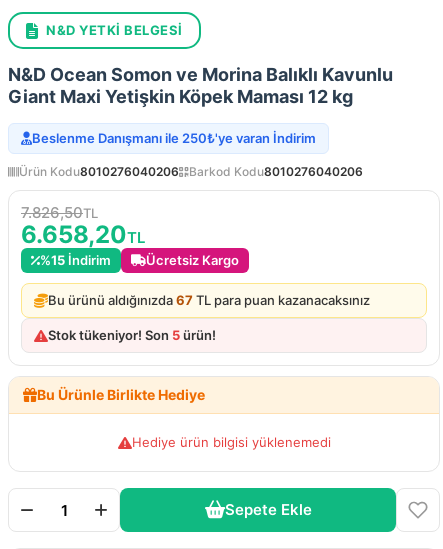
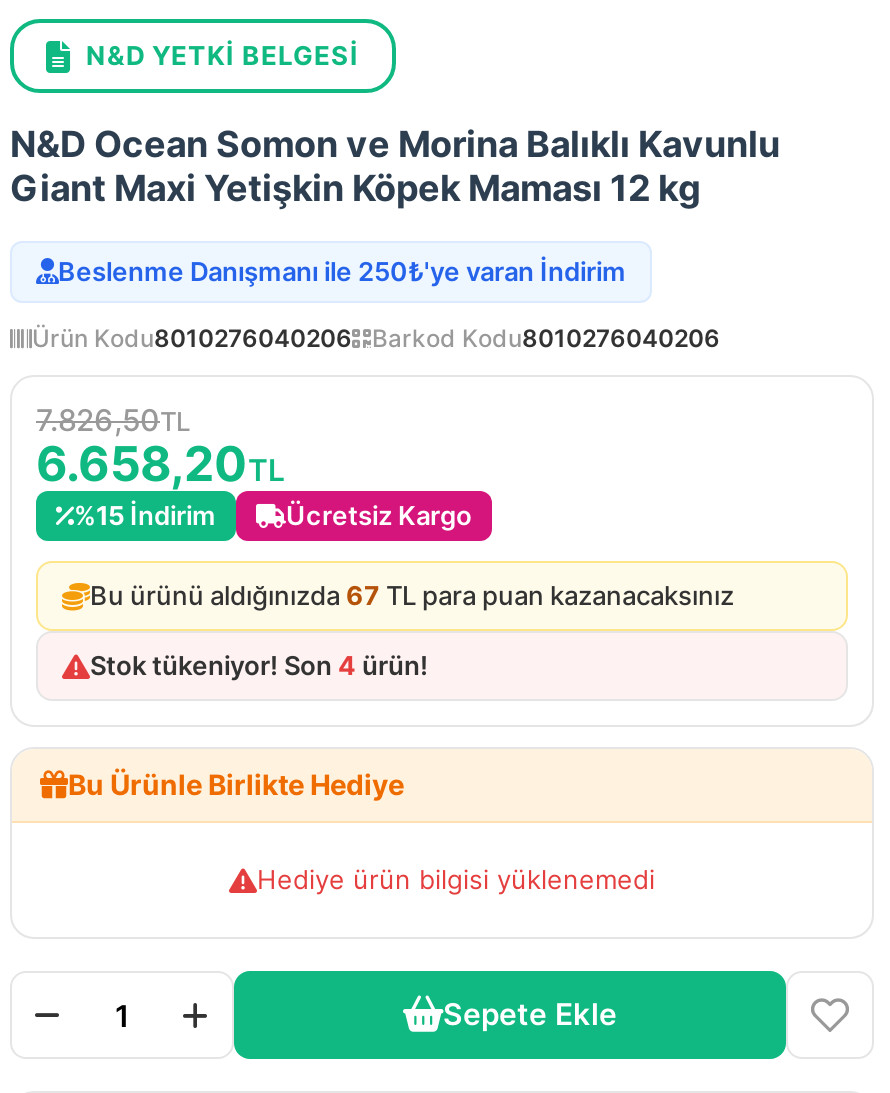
[48,327,216,343] Stok tükeniyor! Son 5 ürün! -> [90,649,428,681] Stok tükeniyor! Son 4 ürün!

